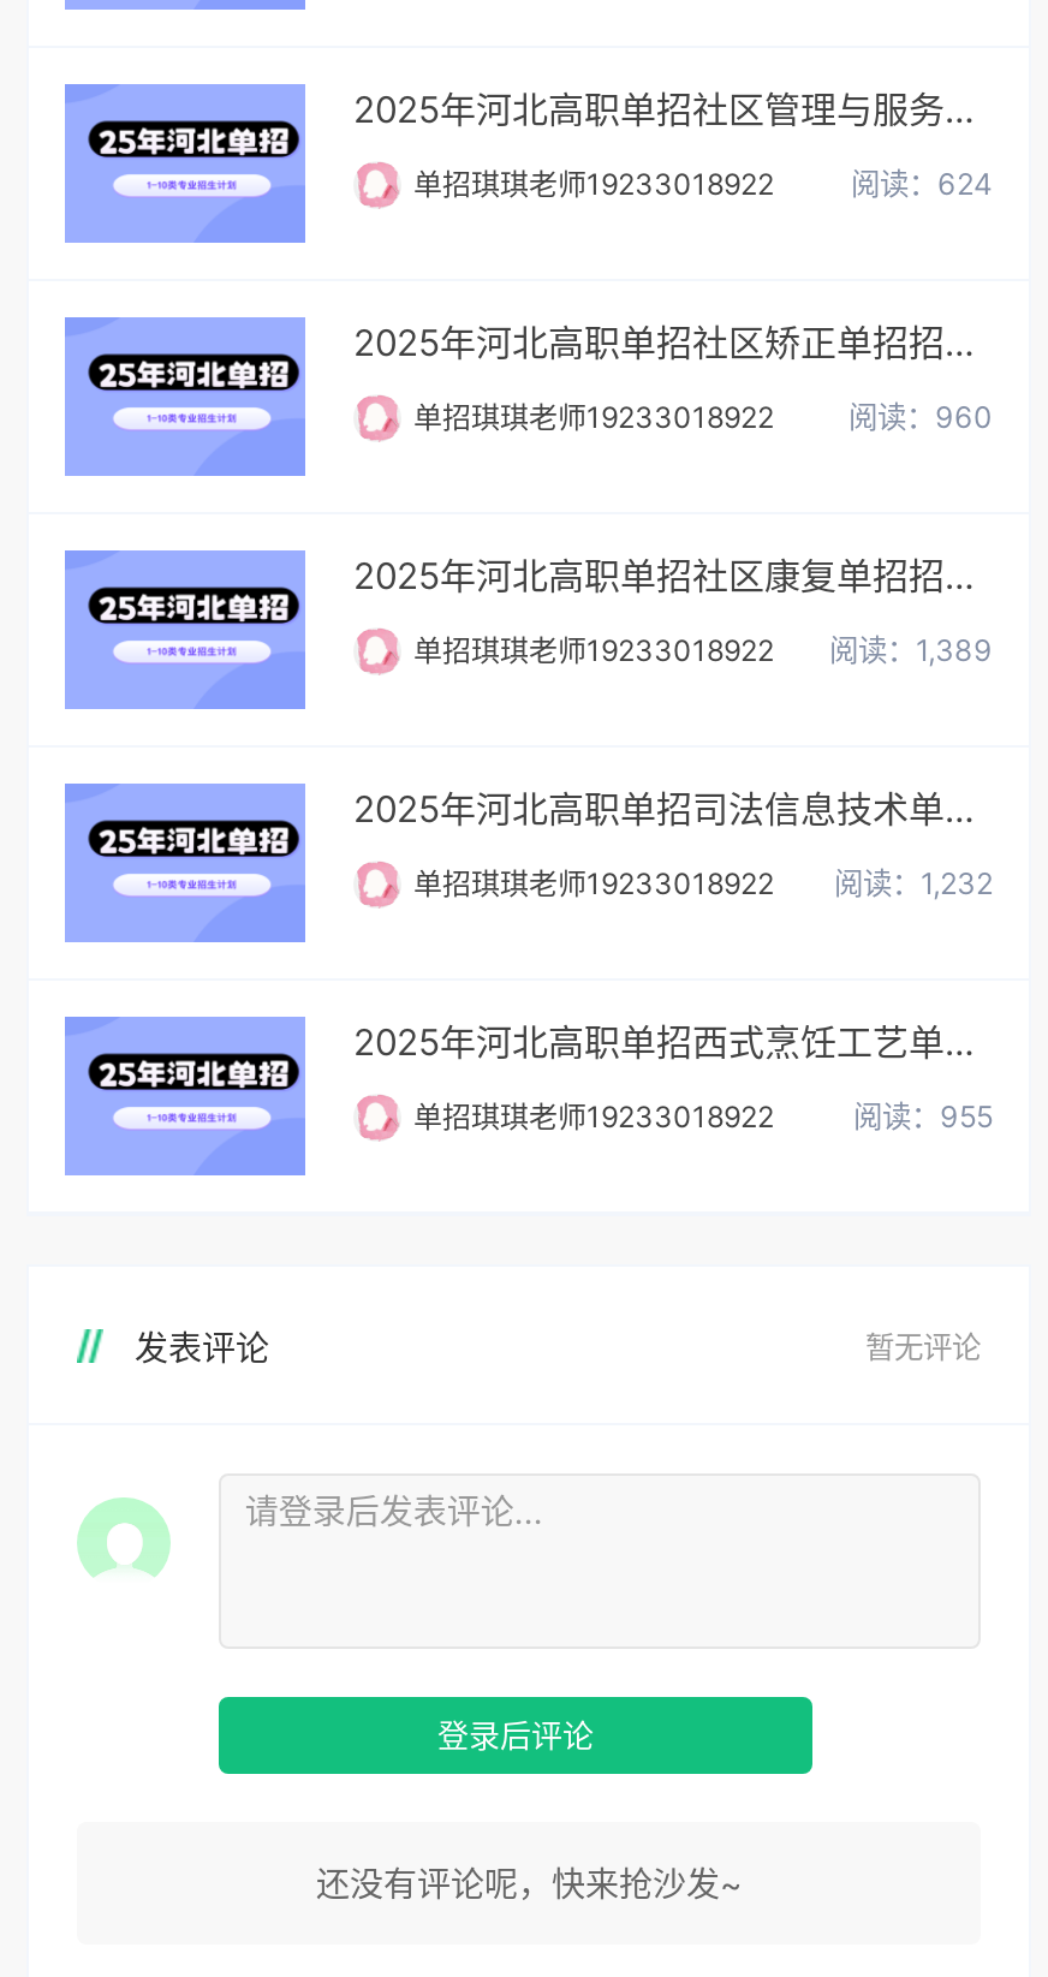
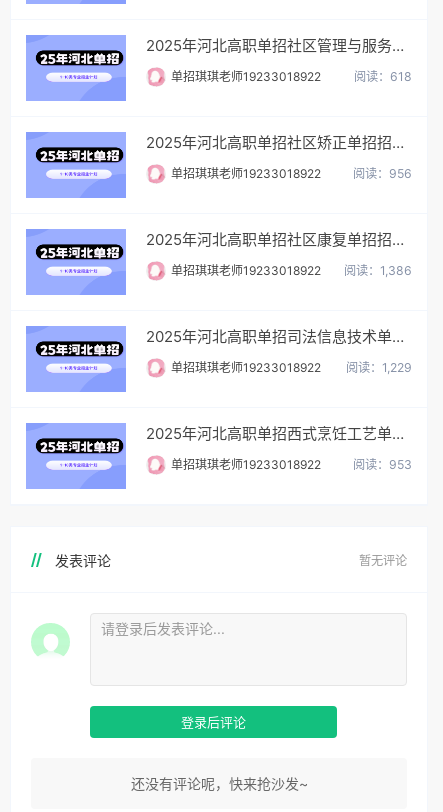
[851,165,993,201] 阅读：624 -> [354,68,412,83] 阅读：618
[848,398,993,434] 阅读：960 -> [353,165,412,180] 阅读：956
[413,631,993,667] 单招琪琪老师19233018922 阅读：1,389 -> [171,262,412,277] 单招琪琪老师19233018922 阅读：1,386
[413,864,993,900] 单招琪琪老师19233018922 阅读：1,232 -> [171,359,412,374] 单招琪琪老师19233018922 阅读：1,229
[853,1097,993,1133] 阅读：955 -> [353,456,412,471] 阅读：953

